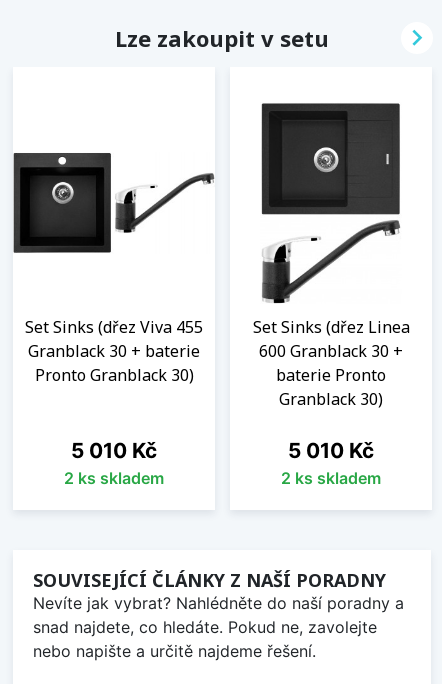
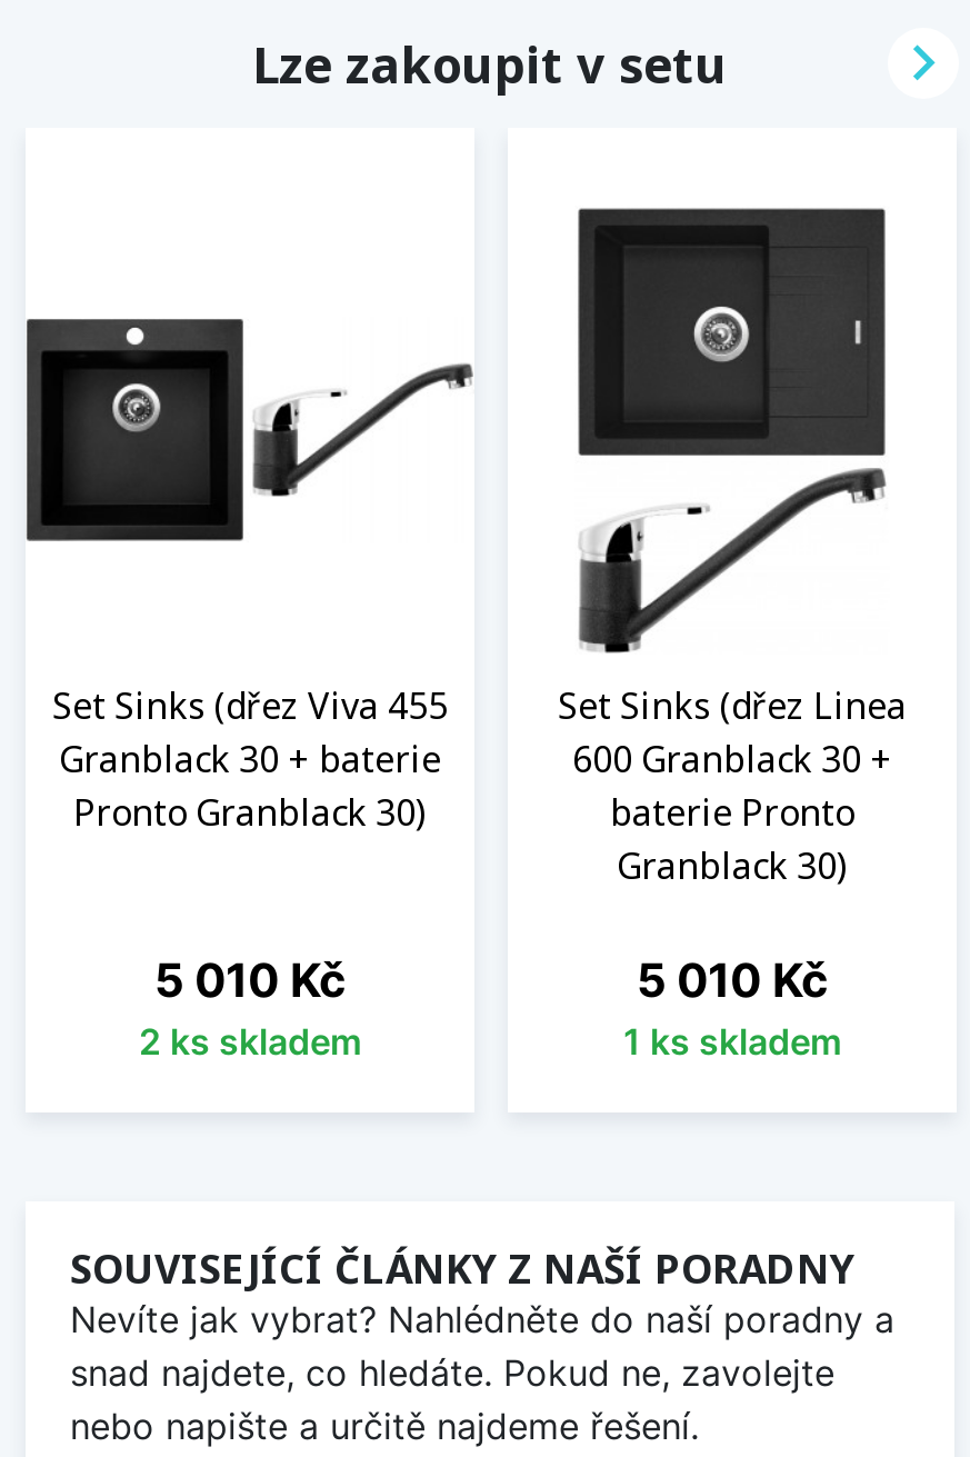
[281,468,381,488] 2 ks skladem -> [623,1019,841,1063] 1 ks skladem

